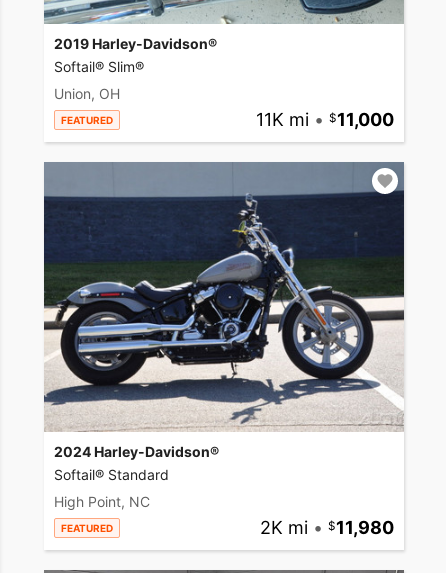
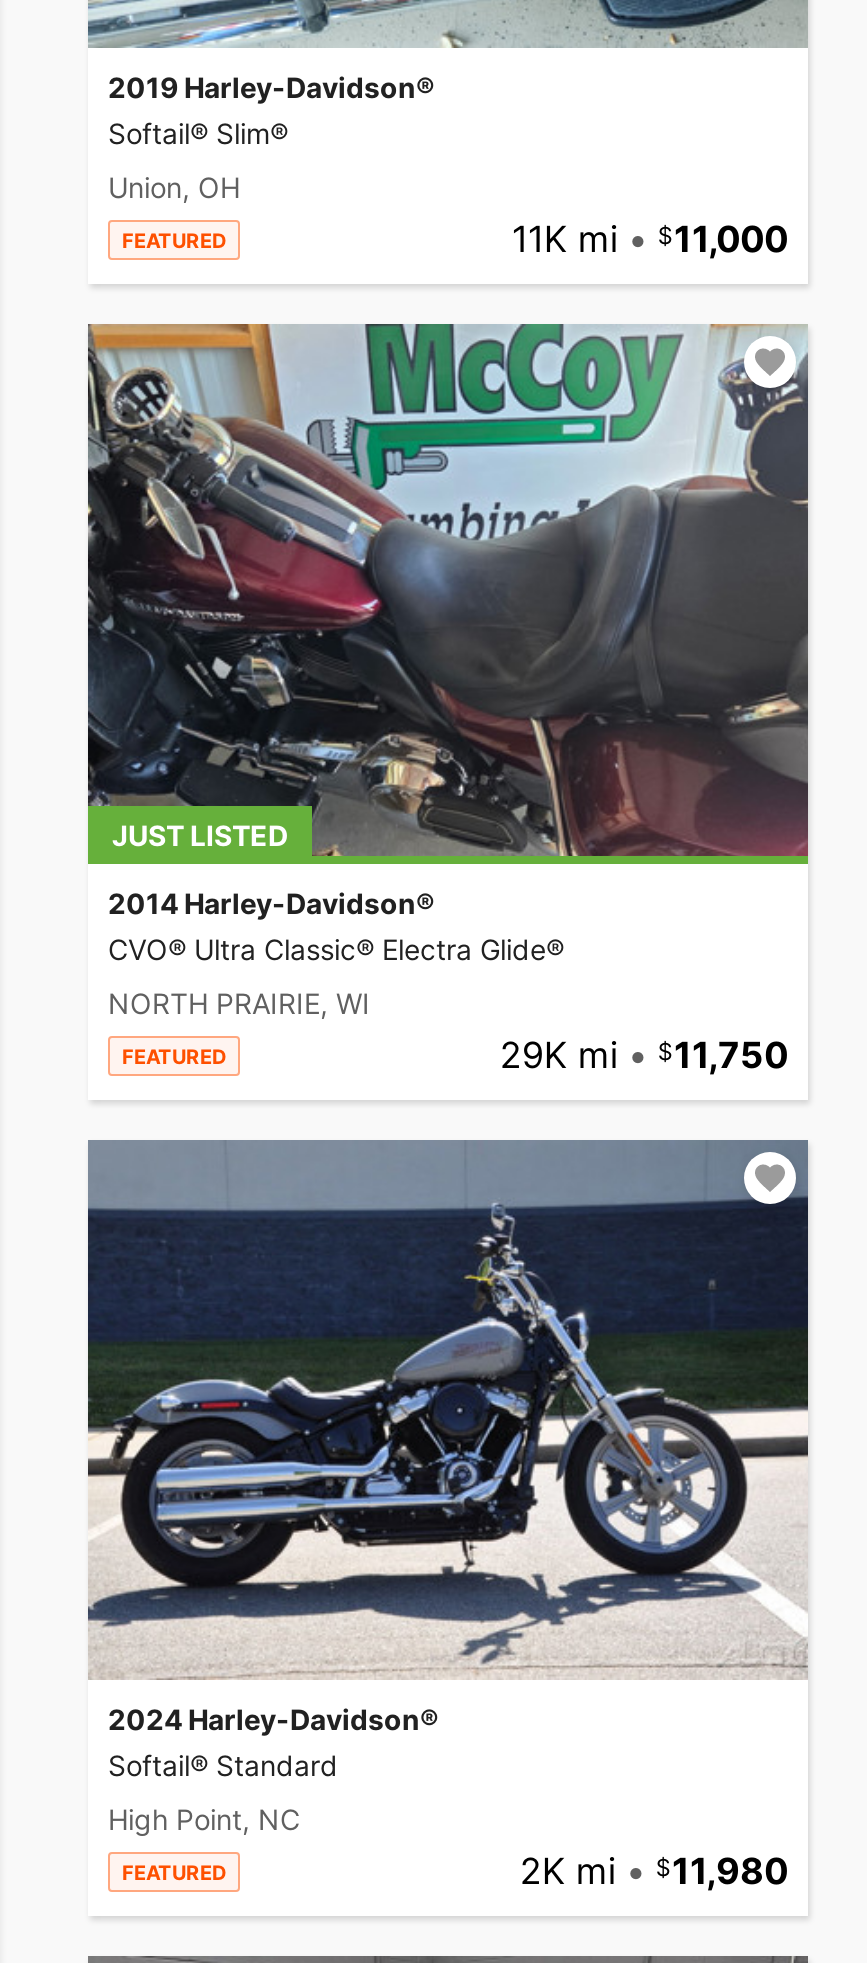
none -> [88,324,808,1076] [image] | JUST LISTED | 2014 Harley-Davidson® | CVO® Ultra Classic® Electra Glide® | NORTH PRAIRIE, WI | FEATURED | 29K mi • | 11,750

